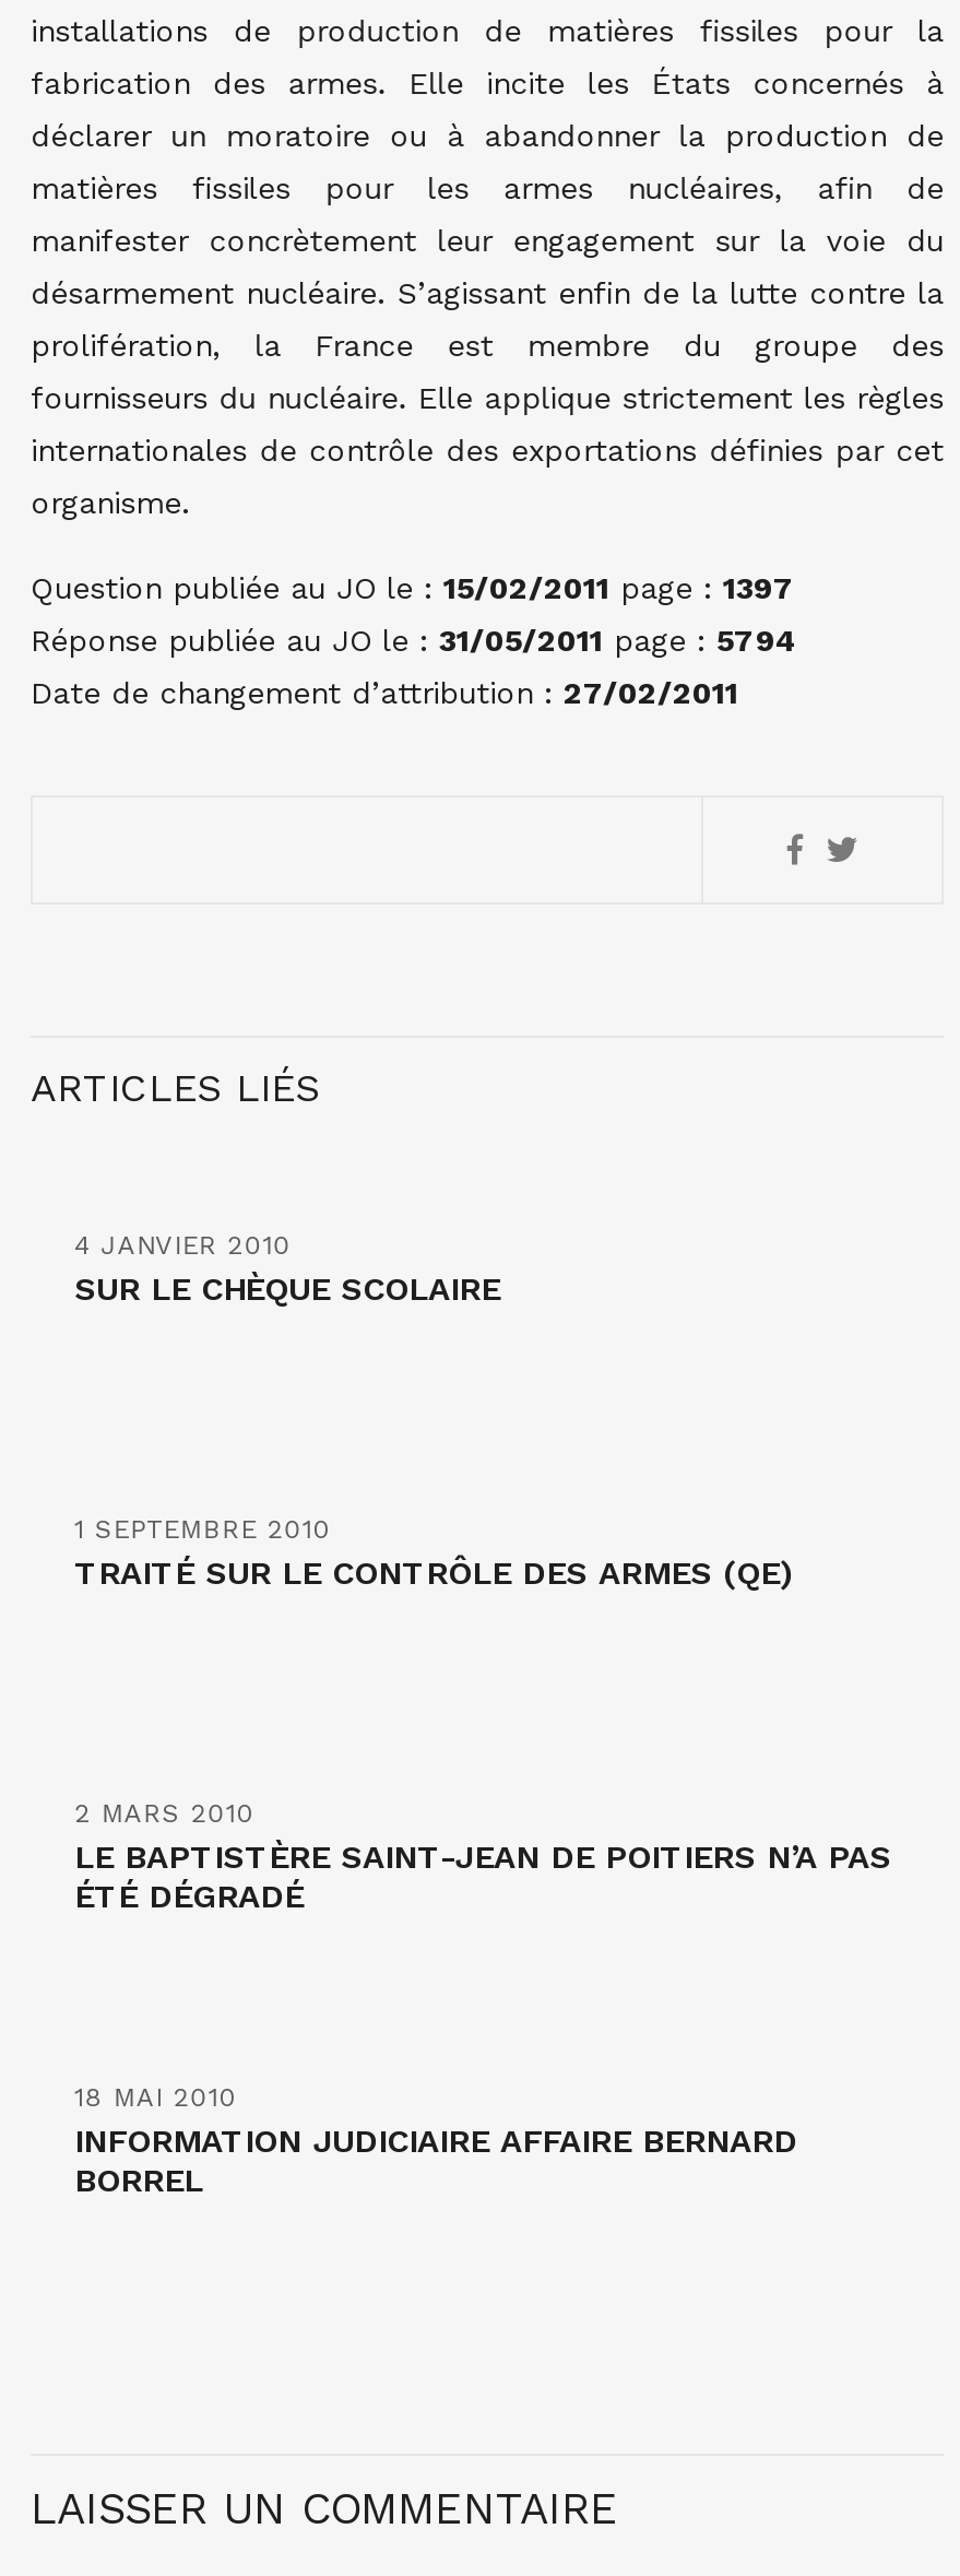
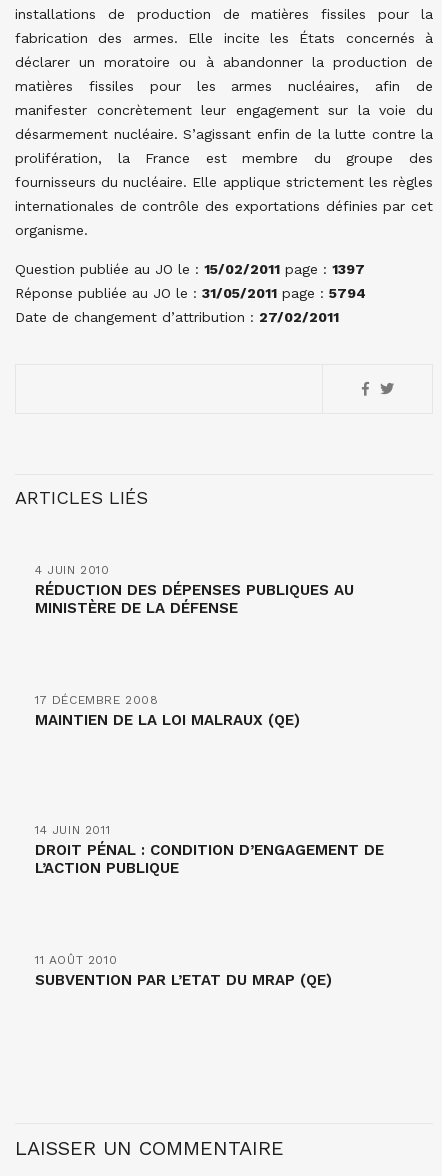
[74,1230,500,1309] 4 JANVIER 2010 | SUR LE CHÈQUE SCOLAIRE -> [35,563,354,617] 4 JUIN 2010 | RÉDUCTION DES DÉPENSES PUBLIQUES AU | MINISTÈRE DE LA DÉFENSE
[74,1514,793,1593] 1 SEPTEMBRE 2010 | TRAITÉ SUR LE CONTRÔLE DES ARMES (QE) -> [35,693,300,729] 17 DÉCEMBRE 2008 | MAINTIEN DE LA LOI MALRAUX (QE)
[74,1798,891,1916] 2 MARS 2010 | LE BAPTISTÈRE SAINT-JEAN DE POITIERS N’A PAS | ÉTÉ DÉGRADÉ -> [35,823,384,877] 14 JUIN 2011 | DROIT PÉNAL : CONDITION D’ENGAGEMENT DE | L’ACTION PUBLIQUE
[74,2082,797,2200] 18 MAI 2010 | INFORMATION JUDICIAIRE AFFAIRE BERNARD | BORREL -> [35,953,332,989] 11 AOÛT 2010 | SUBVENTION PAR L’ETAT DU MRAP (QE)

